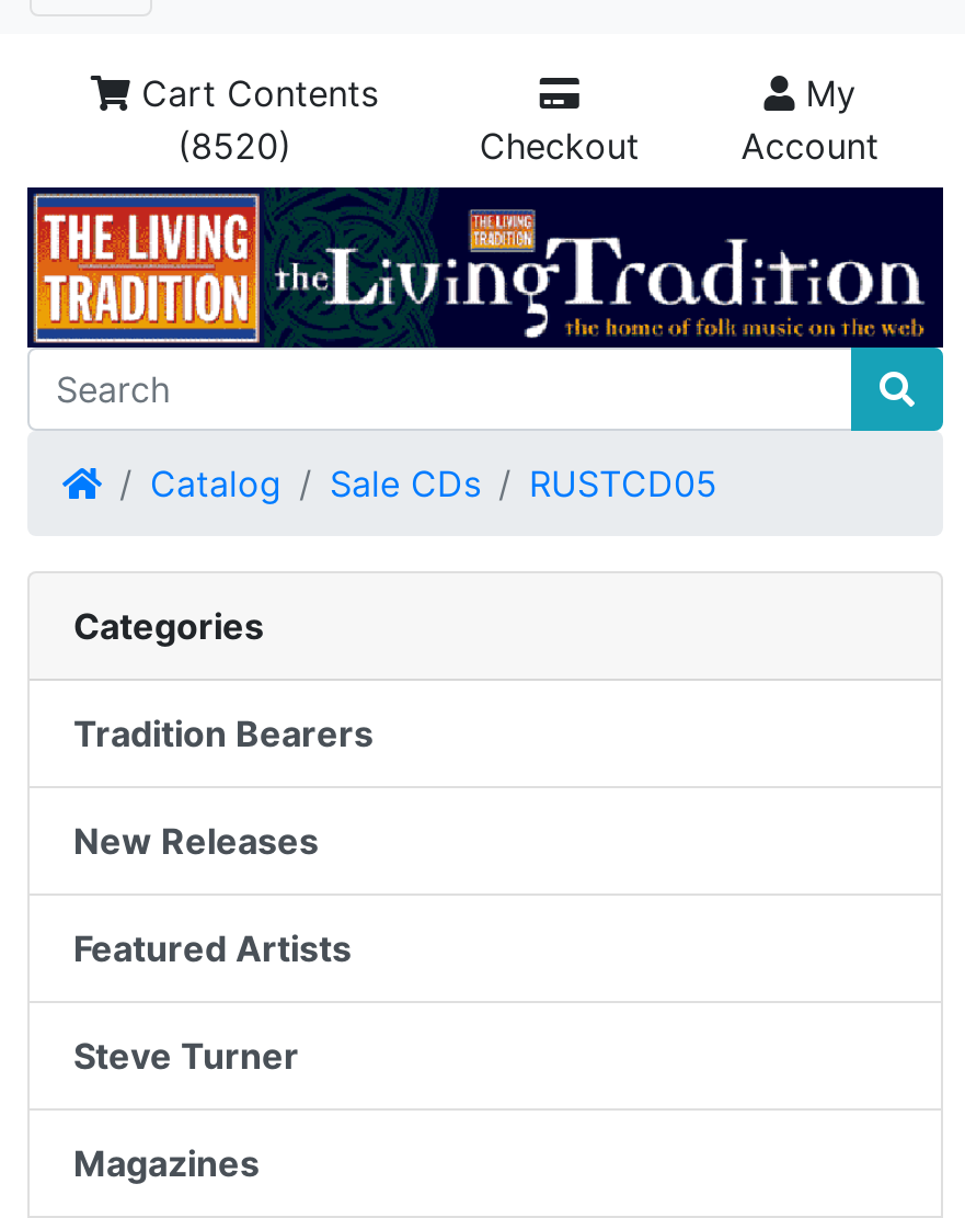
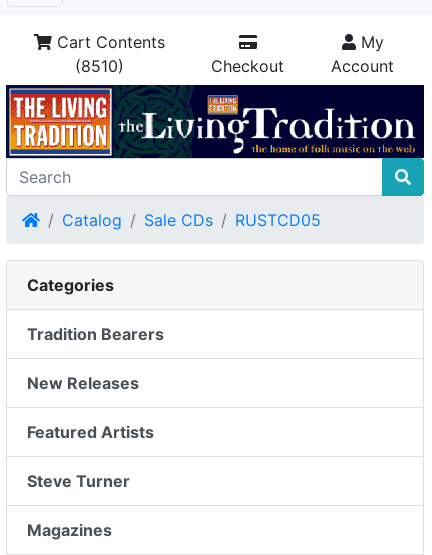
[178,124,292,168] (8520) -> [75,56,124,76] (8510)

